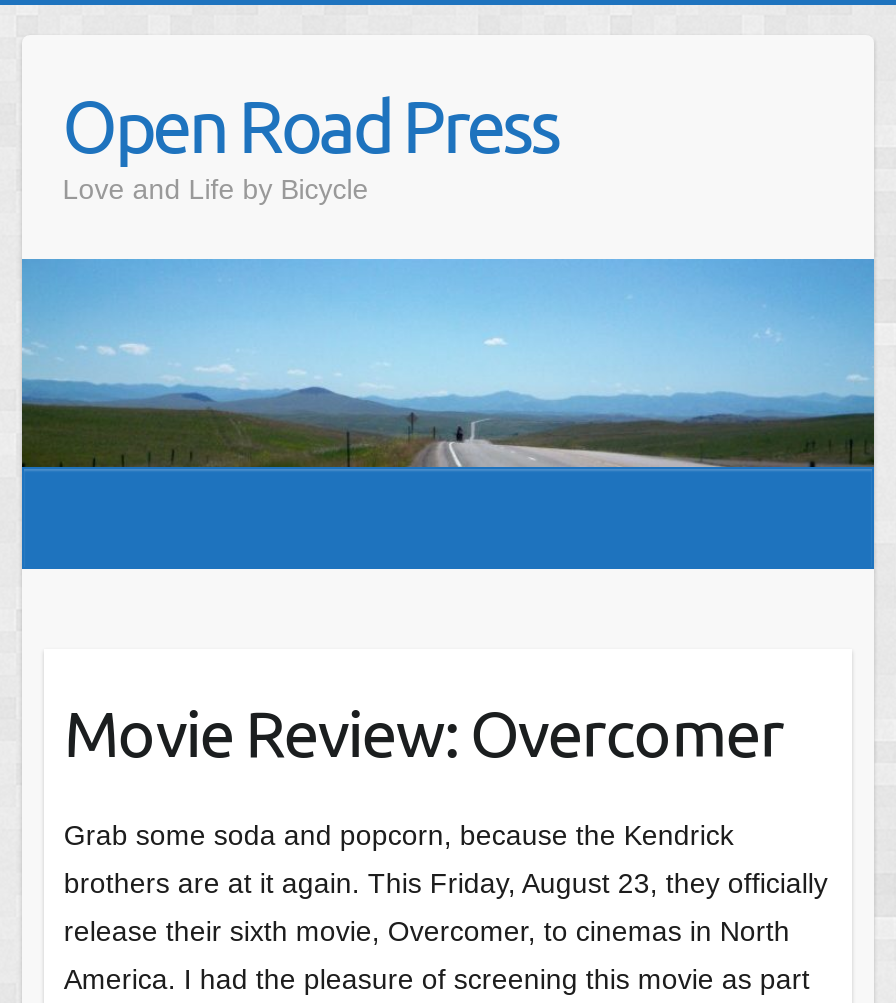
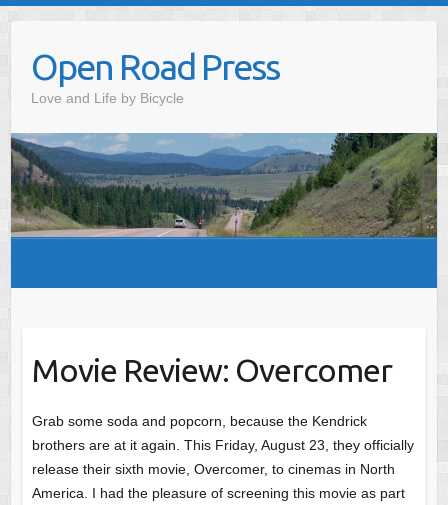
[20,257,876,469] [image] -> [10,132,438,238] [image]

